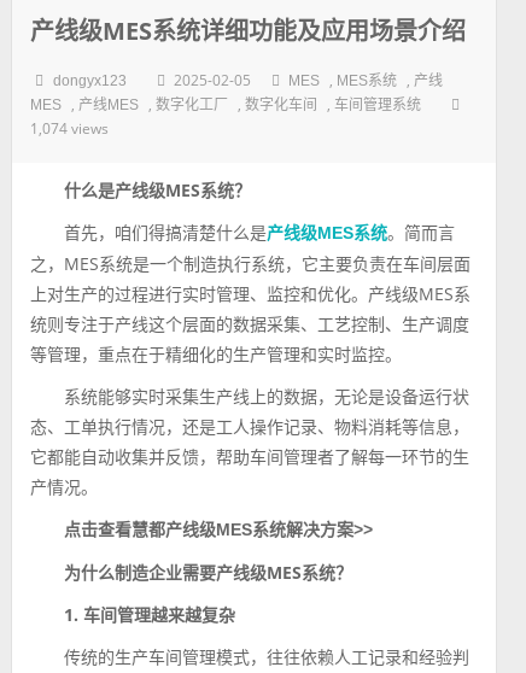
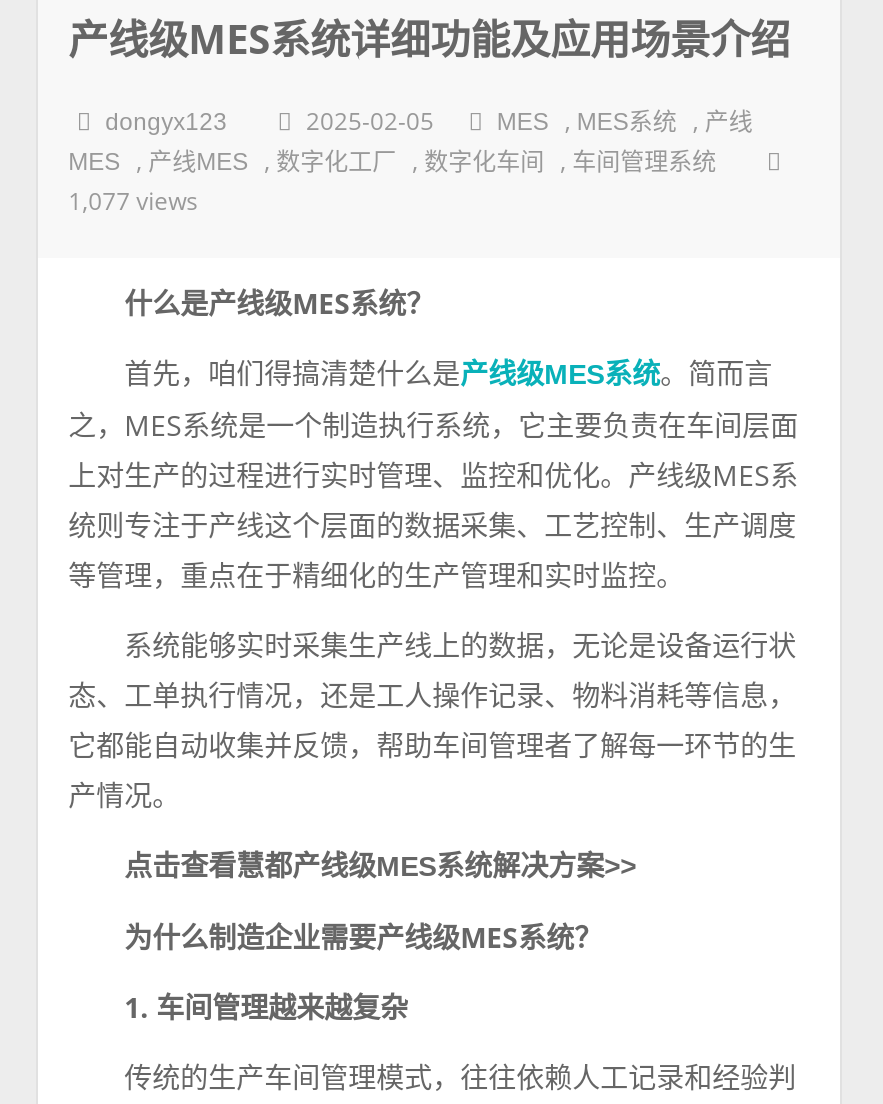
[30,118,109,139] 1,074 views -> [68,184,198,218] 1,077 views

